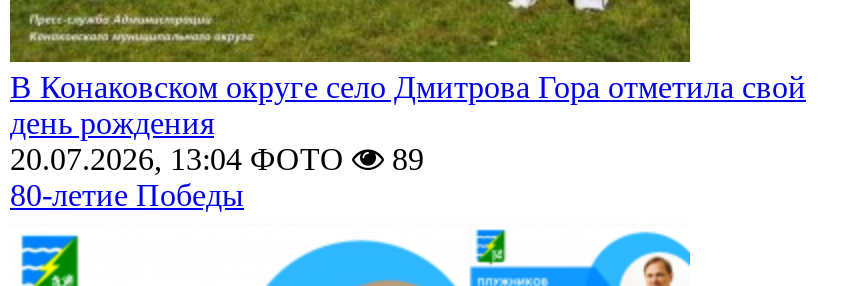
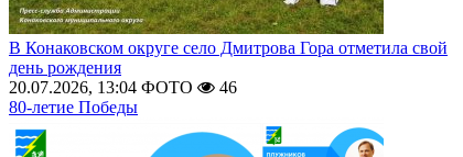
[10,142,424,176] 20.07.2026, 13:04 ФОТО 89 -> [9,78,237,97] 20.07.2026, 13:04 ФОТО 46

